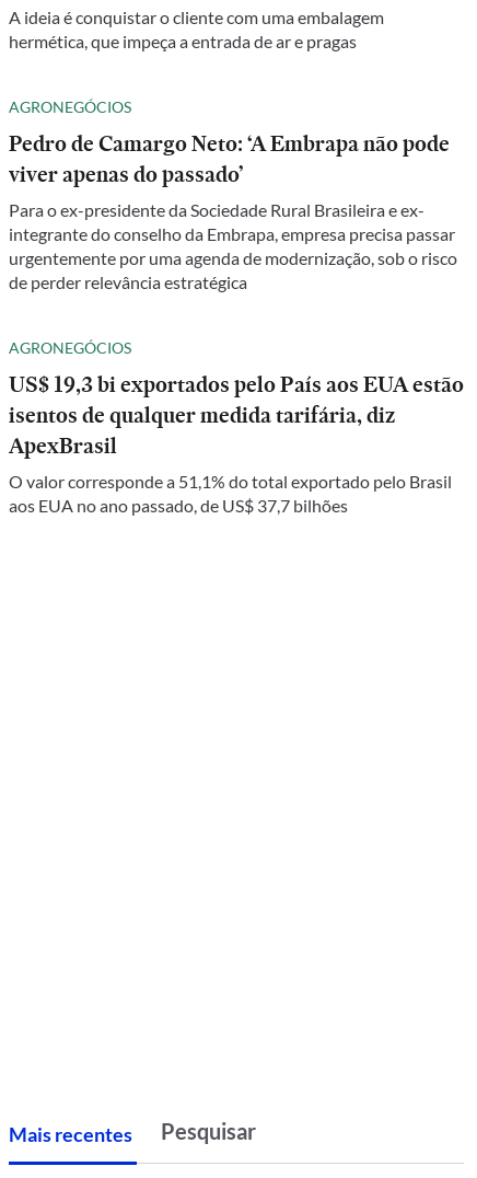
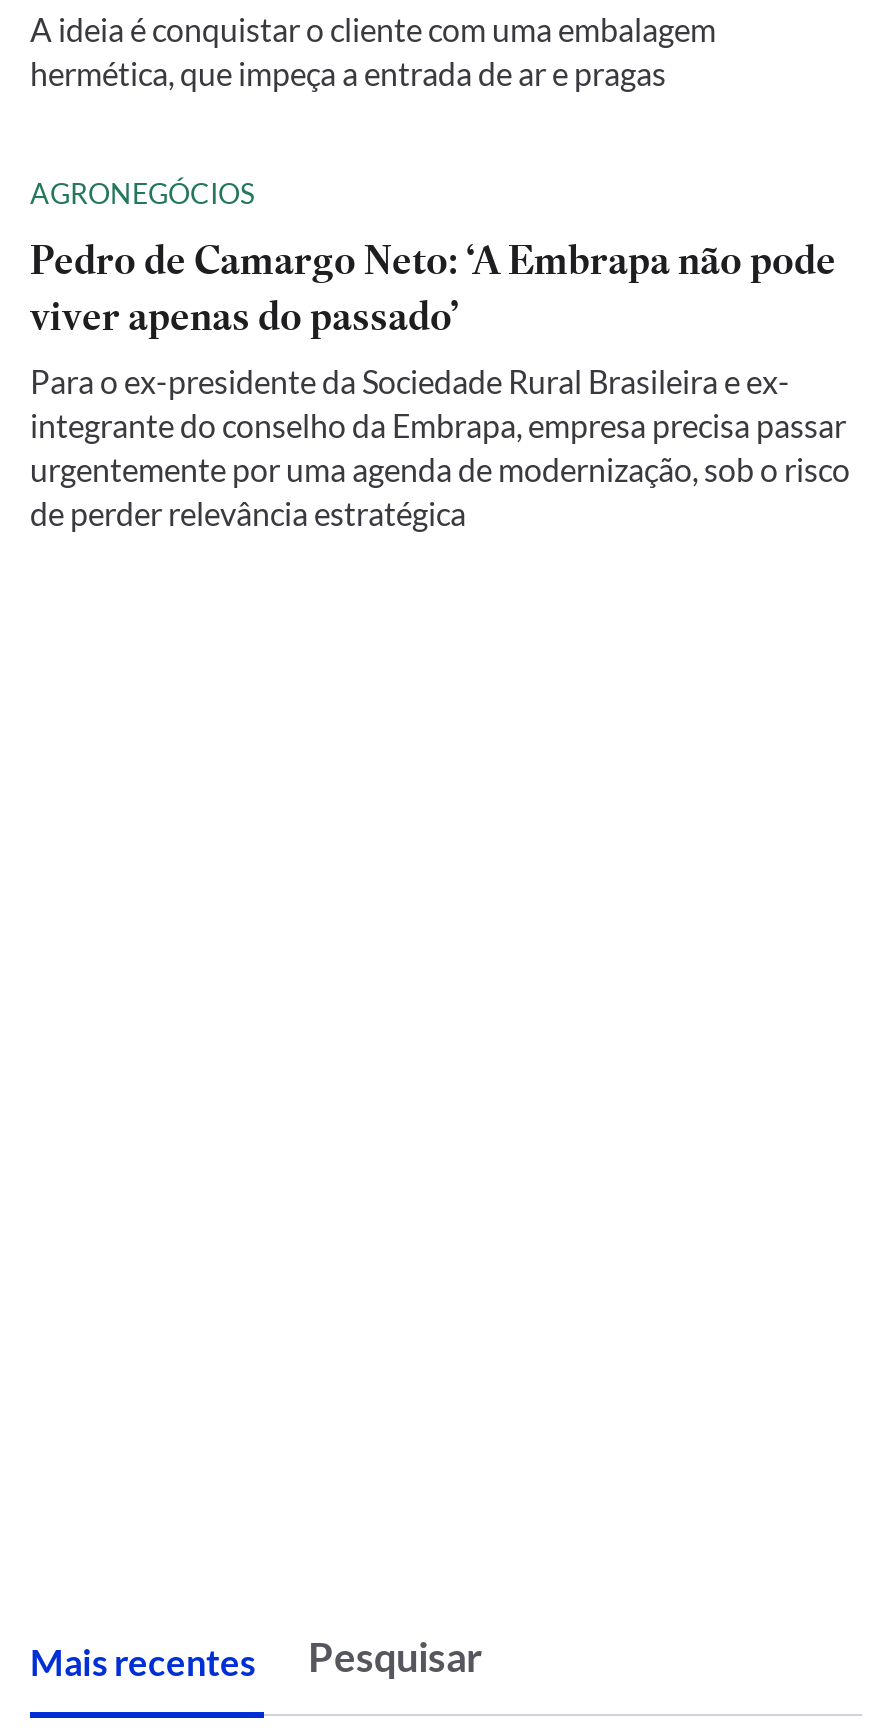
[9,338,464,516] AGRONEGÓCIOS | US$ 19,3 bi exportados pelo País aos EUA estão | isentos de qualquer medida tarifária, diz | ApexBrasil | O valor corresponde a 51,1% do total exportado pelo Brasil | aos EUA no ano passado, de US$ 37,7 bilhões -> none

